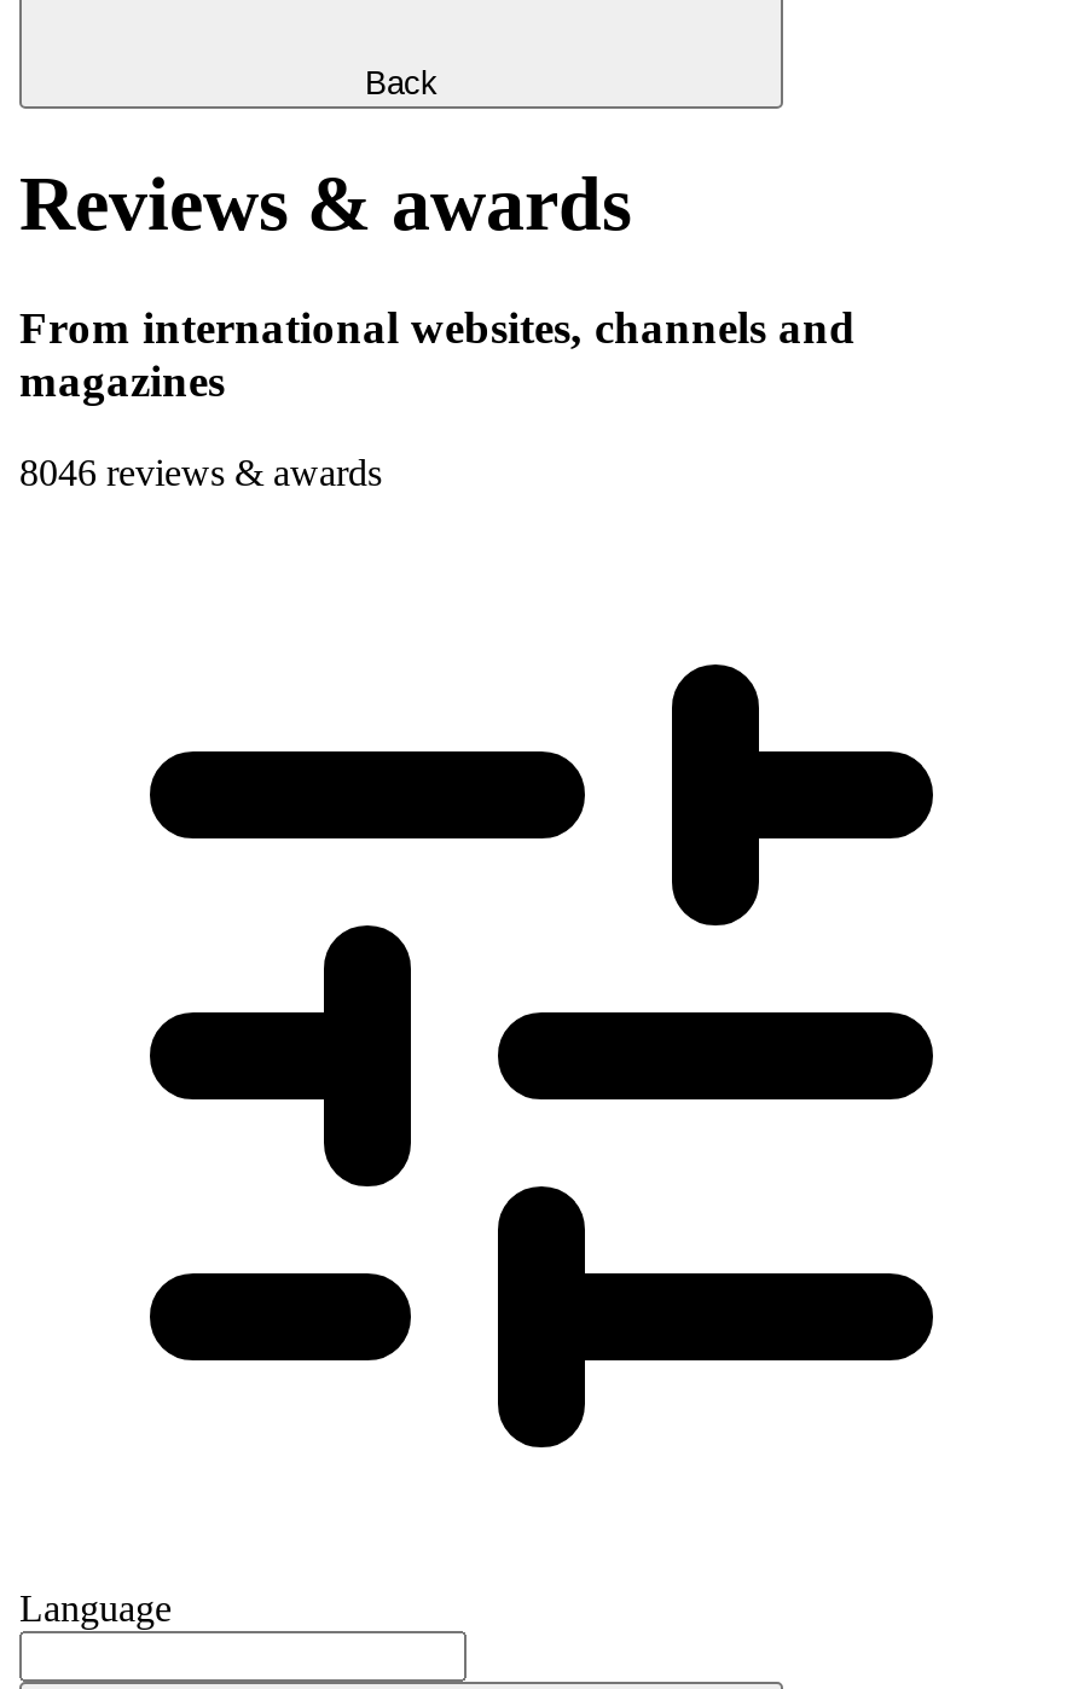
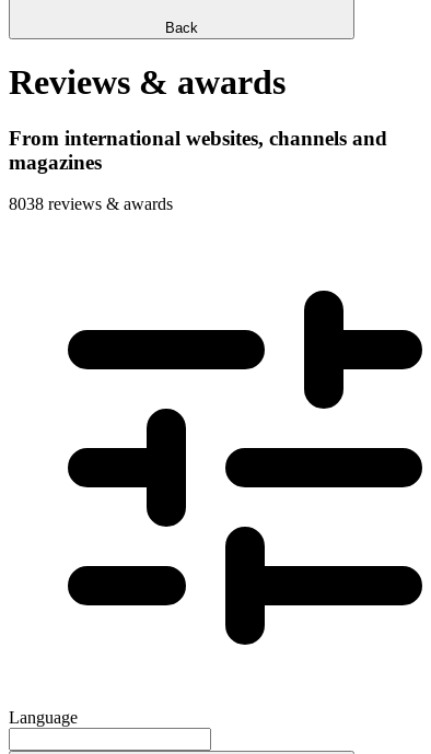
[19,453,382,494] 8046 reviews & awards -> [9,195,173,214] 8038 reviews & awards

